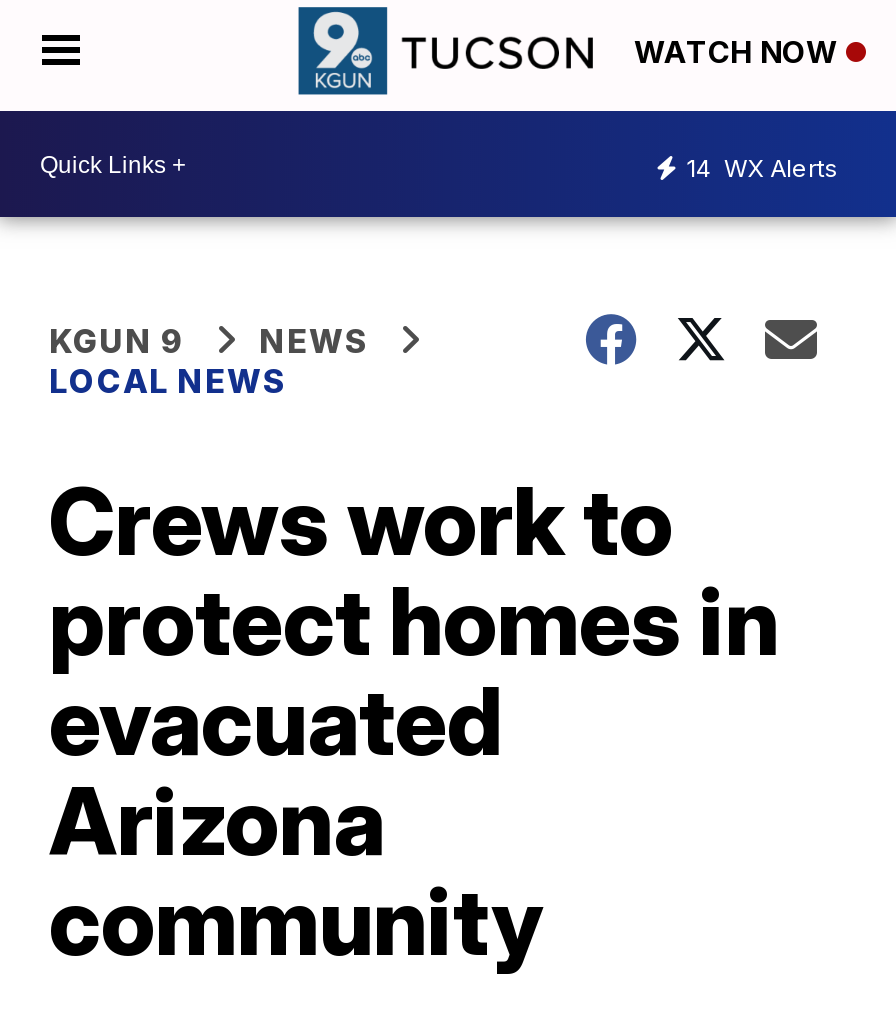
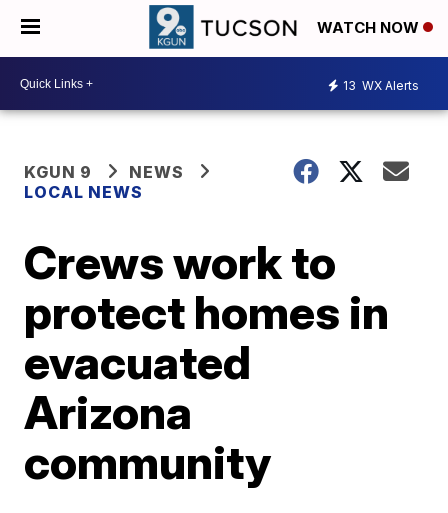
[686,152,838,182] 14 WX Alerts -> [343,77,419,92] 13 WX Alerts

